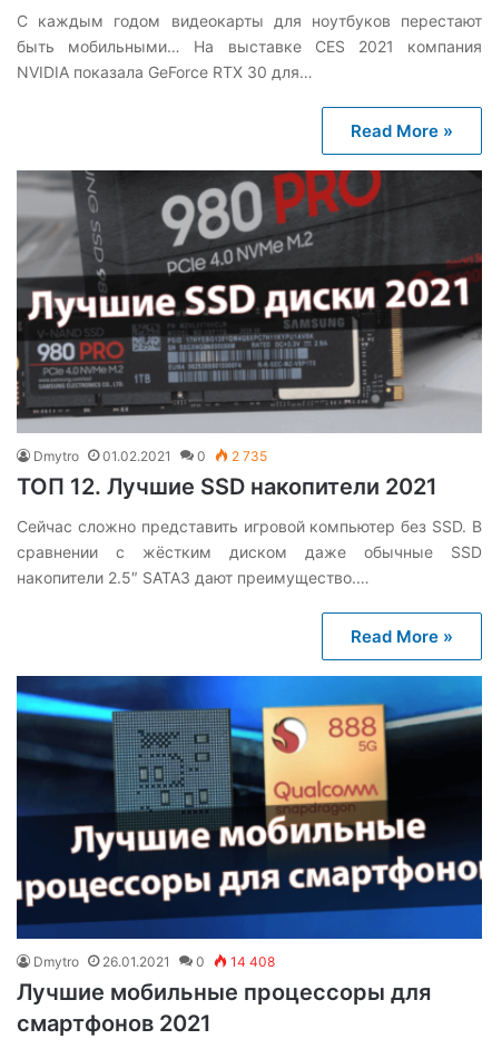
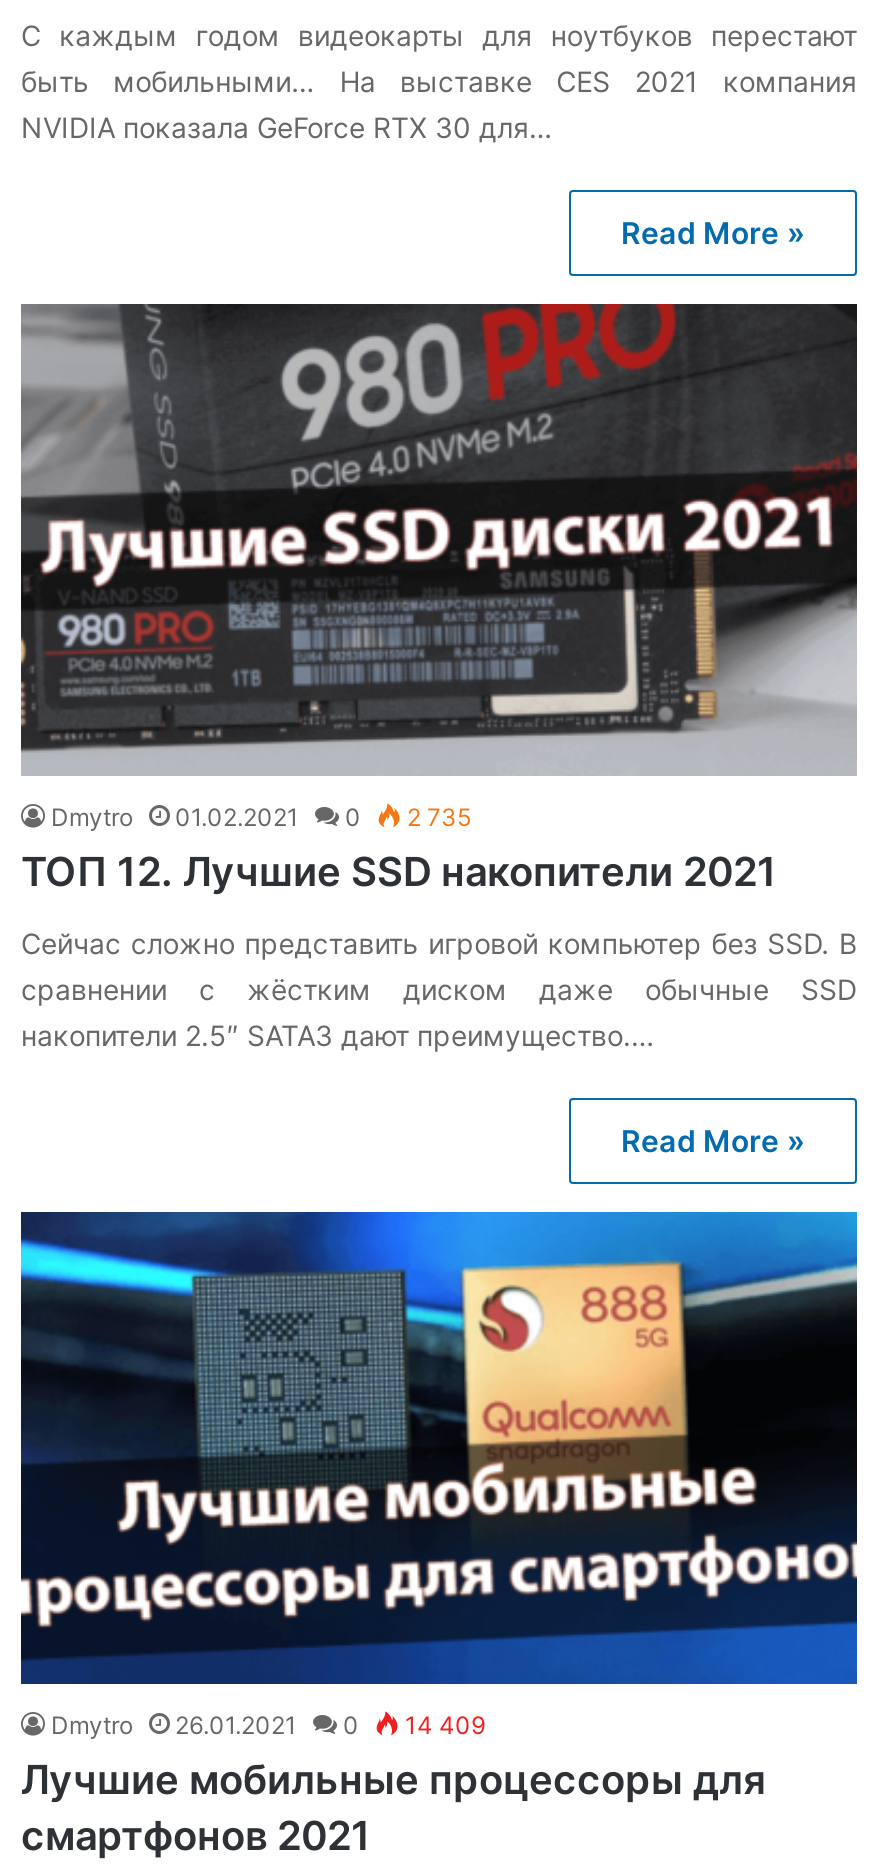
[33,953,275,969] Dmytro 26.01.2021 0 14 408 -> [51,1709,485,1739] Dmytro 26.01.2021 0 14 409

